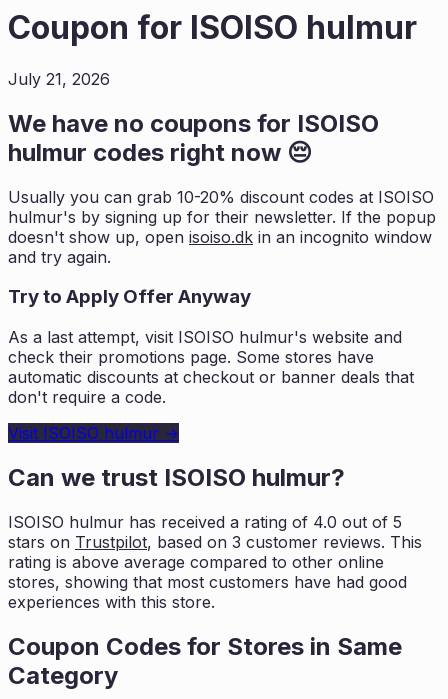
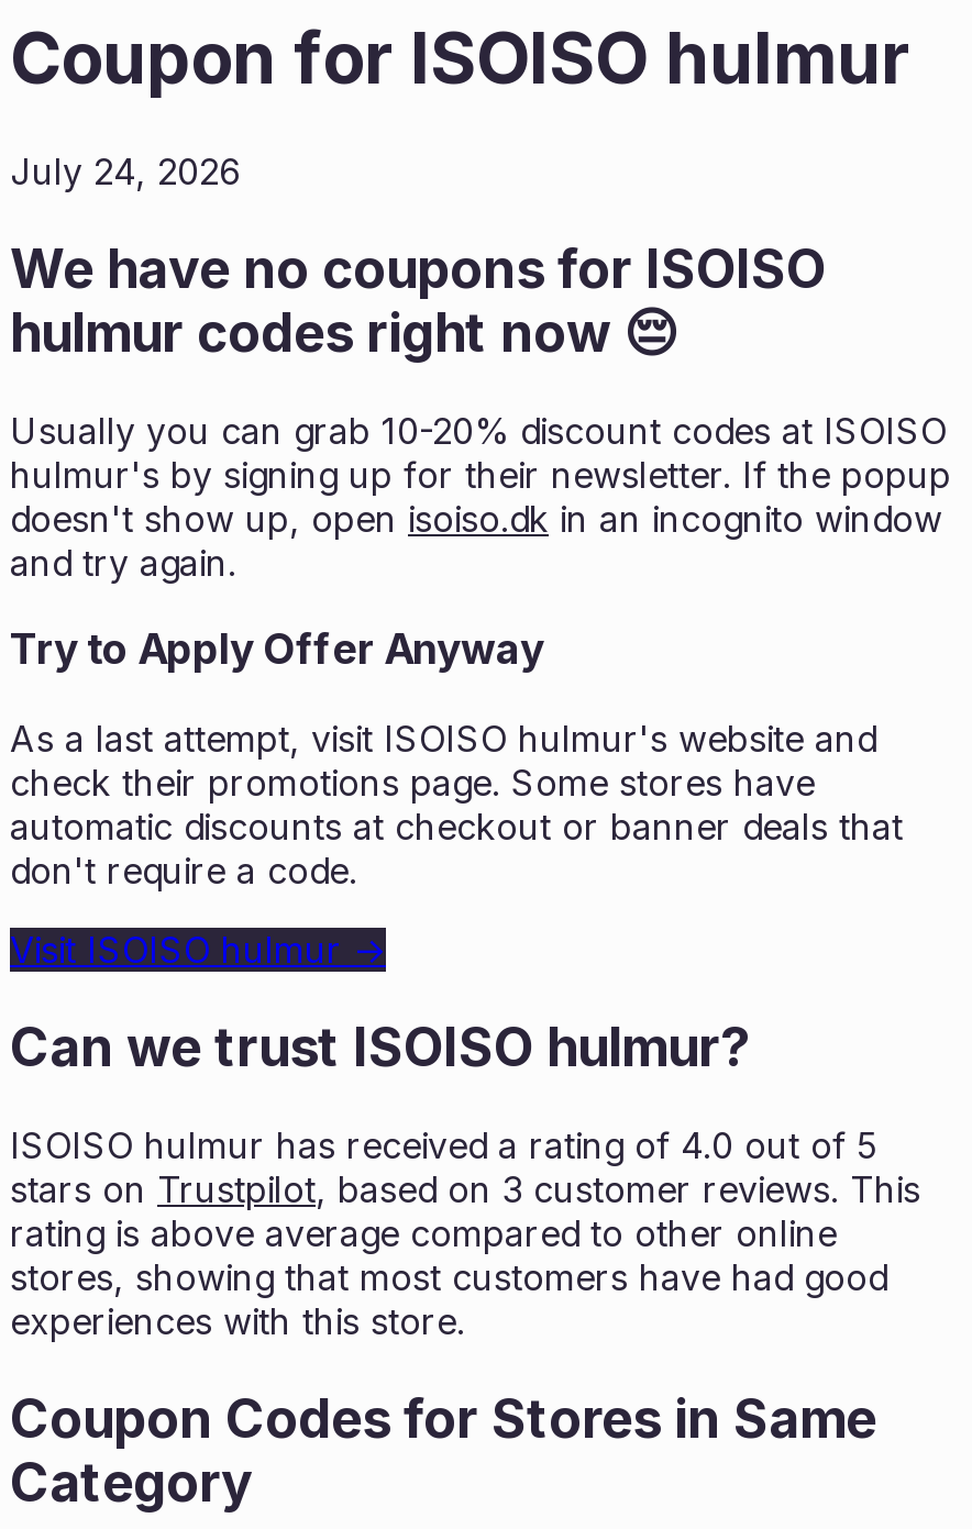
[8,69,110,89] July 21, 2026 -> [10,149,241,193] July 24, 2026

